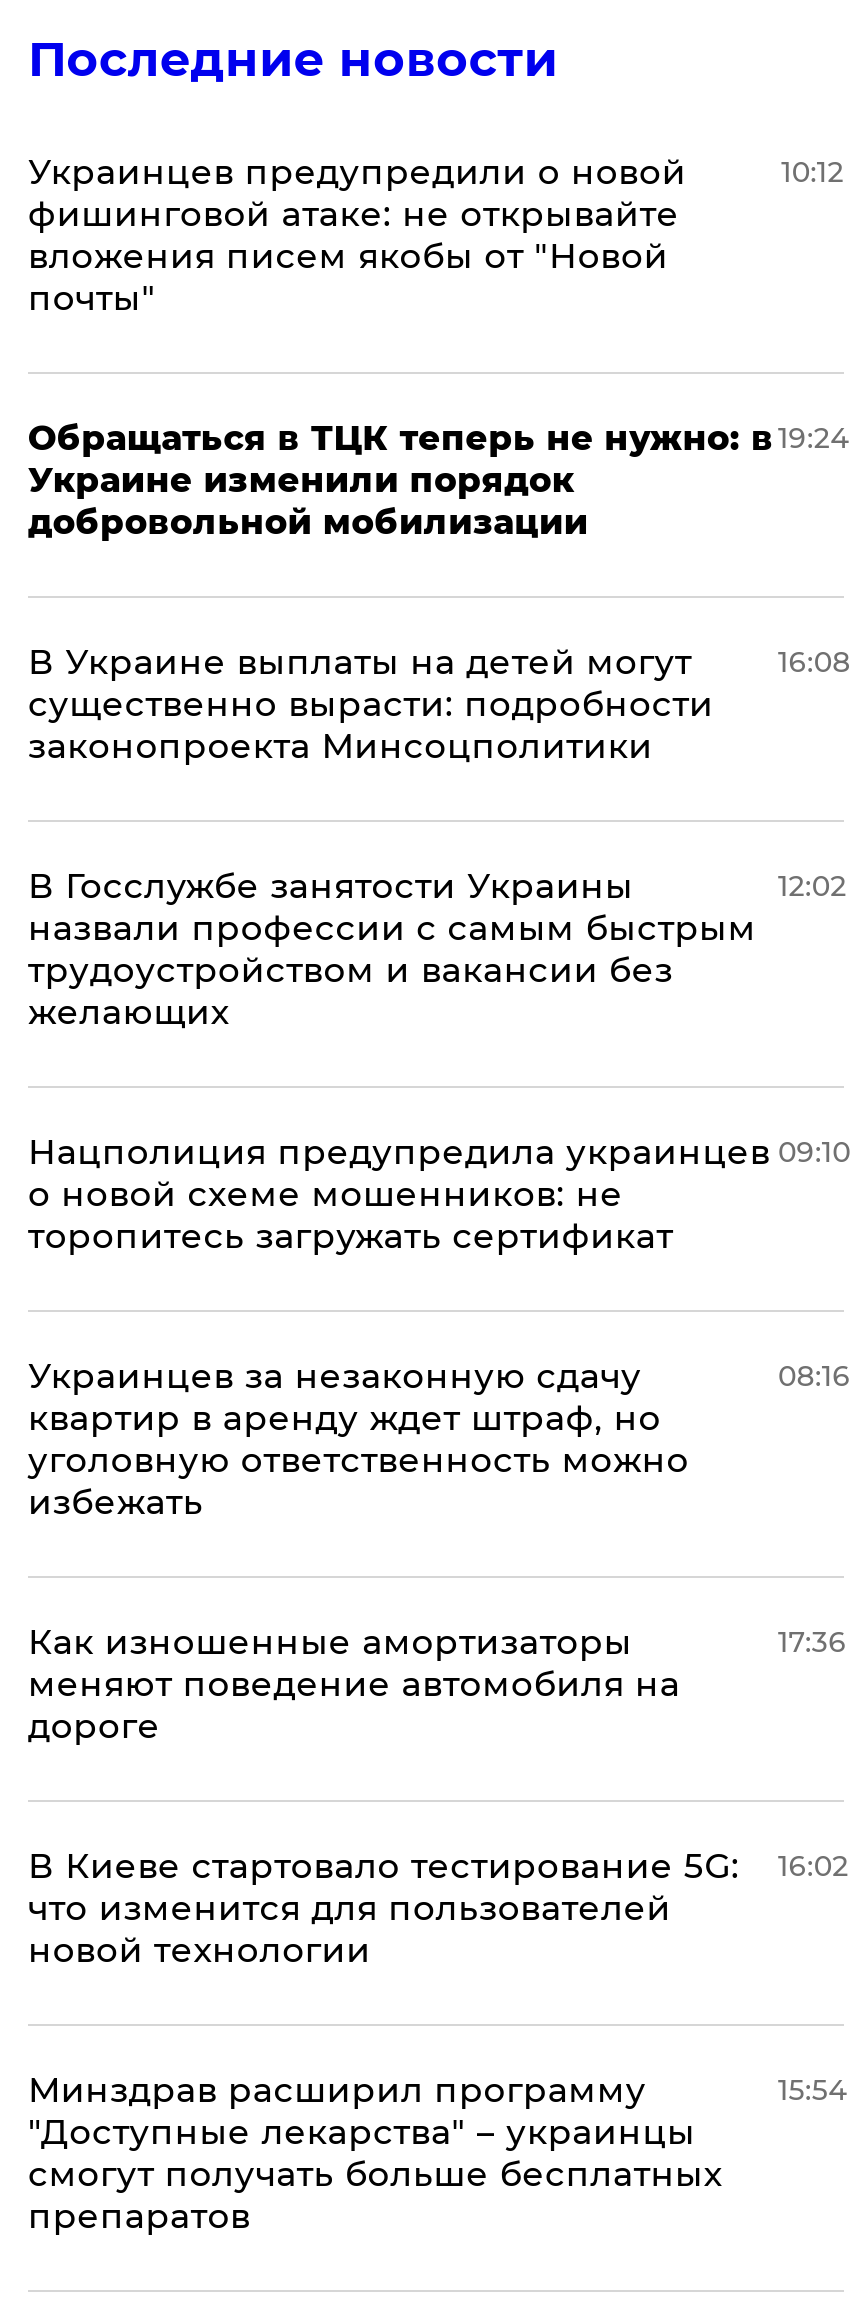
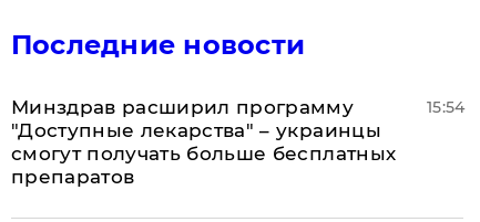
[28,152,686,318] Украинцев предупредили о новой | фишинговой атаке: не открывайте | вложения писем якобы от "Новой | почты" -> none
[781,154,844,190] 10:12 -> none
[28,418,774,542] Обращаться в ТЦК теперь не нужно: в | Украине изменили порядок | добровольной мобилизации -> none
[778,420,849,456] 19:24 -> none
[28,642,714,766] В Украине выплаты на детей могут | существенно вырасти: подробности | законопроекта Минсоцполитики -> none
[778,644,851,680] 16:08 -> none
[28,866,756,1032] В Госслужбе занятости Украины | назвали профессии с самым быстрым | трудоустройством и вакансии без | желающих -> none
[778,868,847,904] 12:02 -> none
[28,1132,770,1256] Нацполиция предупредила украинцев | о новой схеме мошенников: не | торопитесь загружать сертификат -> none
[778,1134,851,1170] 09:10 -> none
[28,1356,689,1522] Украинцев за незаконную сдачу | квартир в аренду ждет штраф, но | уголовную ответственность можно | избежать -> none
[778,1358,851,1394] 08:16 -> none
[28,1622,680,1746] Как изношенные амортизаторы | меняют поведение автомобиля на | дороге -> none
[778,1624,847,1660] 17:36 -> none
[28,1846,740,1970] В Киеве стартовало тестирование 5G: | что изменится для пользователей | новой технологии -> none
[778,1848,849,1884] 16:02 -> none

